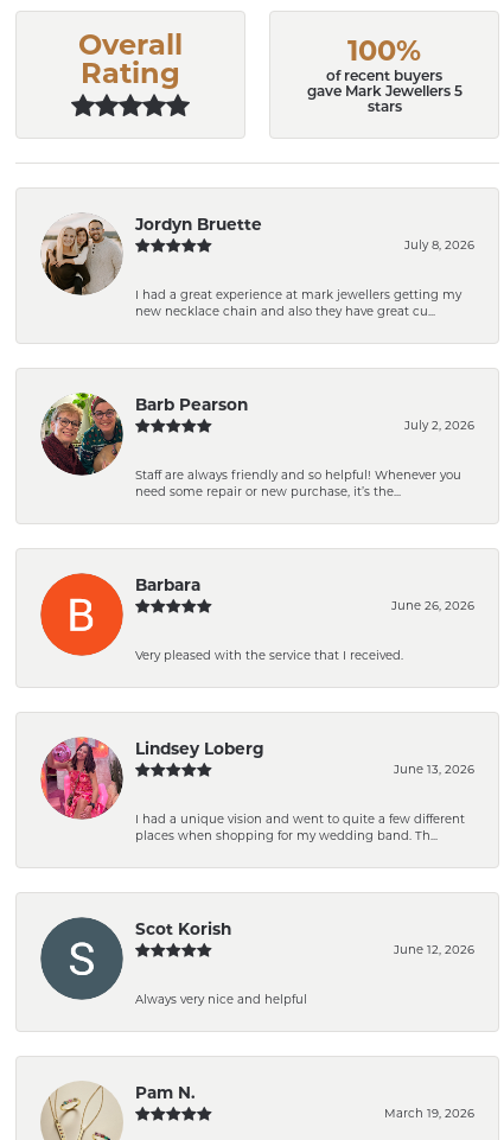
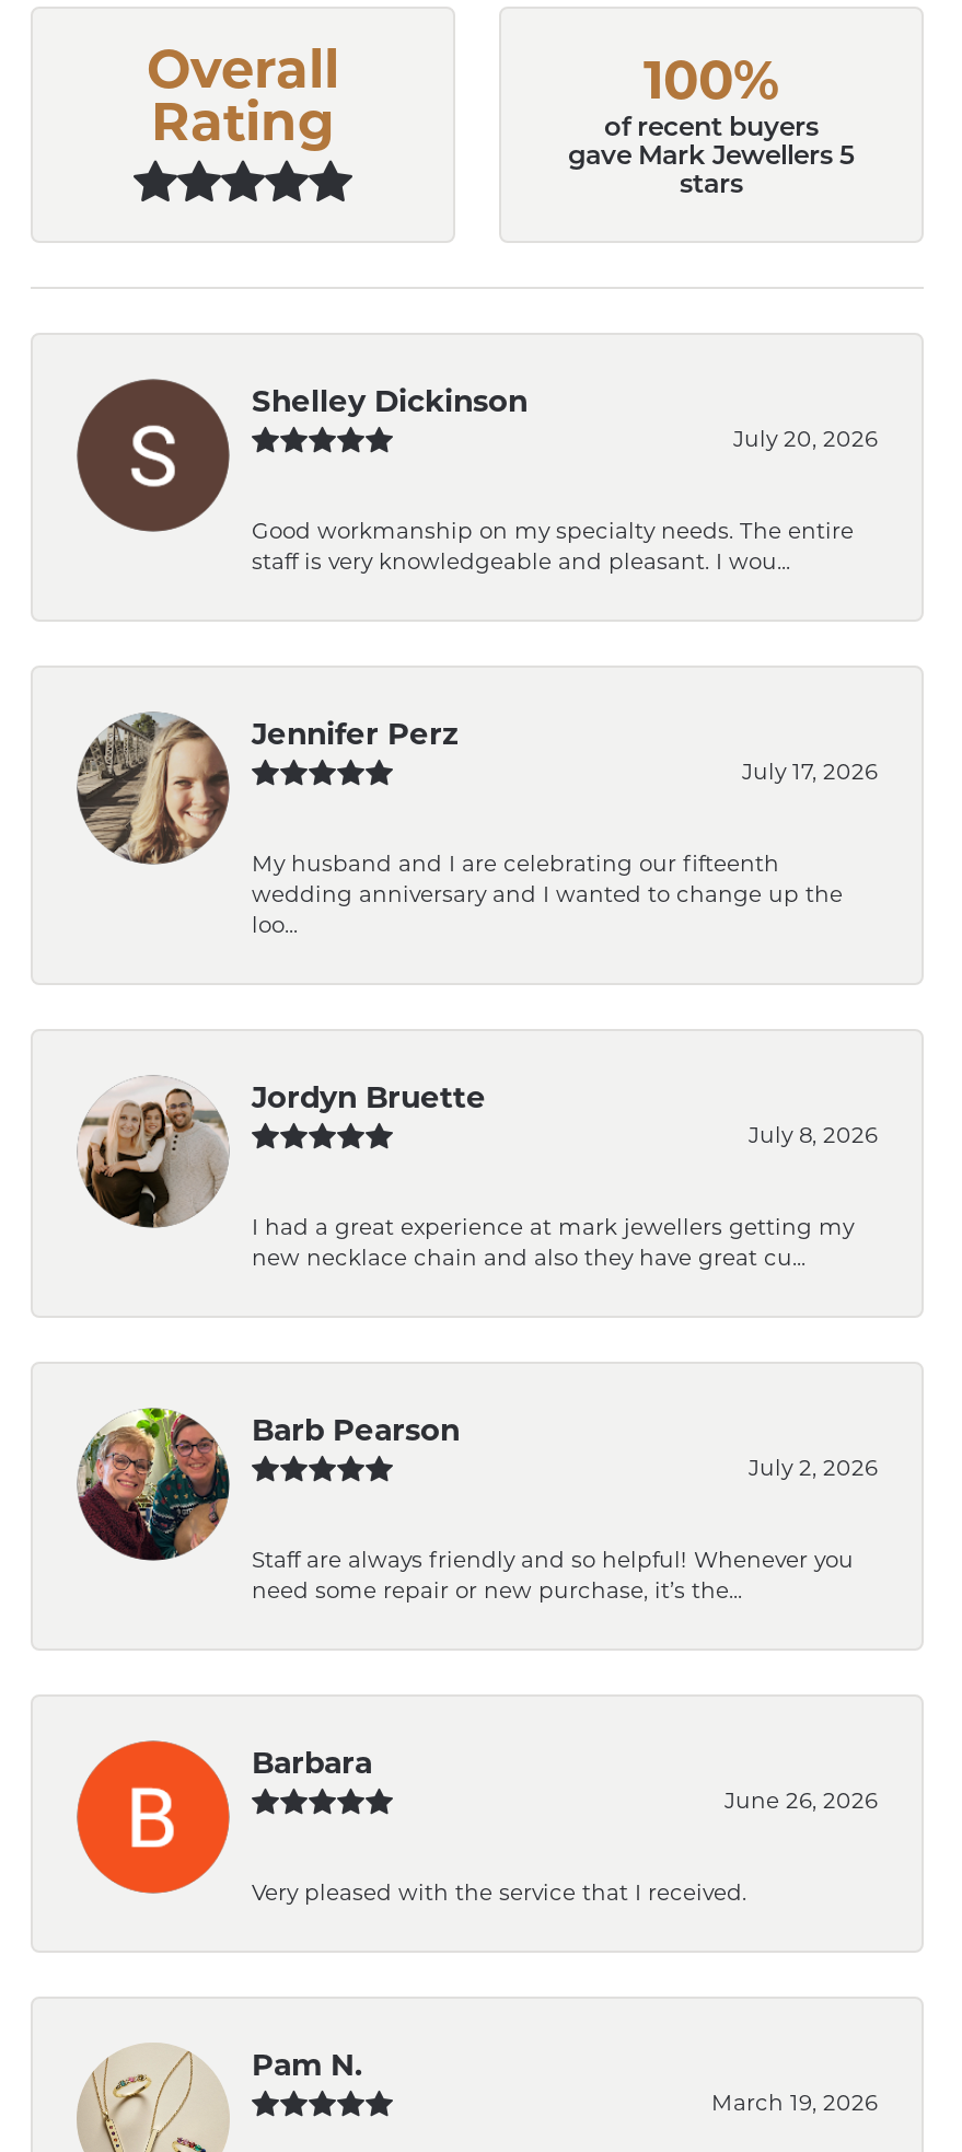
none -> [77,711,878,937] [image] | Jennifer Perz | July 17, 2026 | My husband and I are celebrating our fifteenth | wedding anniversary and I wanted to change up the | loo...
none -> [252,383,878,574] Shelley Dickinson | July 20, 2026 | Good workmanship on my specialty needs. The entire | staff is very knowledgeable and pleasant. I wou...
moved [39,212,474,662] -> [74,1075,878,1905]: [image] | Jordyn Bruette | July 8, 2026 | ... | June 26, 2026 | Very pleased with the service that I received.
[40,737,474,842] [image] | Lindsey Loberg | June 13, 2026 | I had a unique vision and went to quite a few different | places when shopping for my wedding band. Th... -> none
moved [39,916,125,1001] -> [77,379,230,530]: [image]
[135,919,474,1006] Scot Korish | June 12, 2026 | Always very nice and helpful -> none

